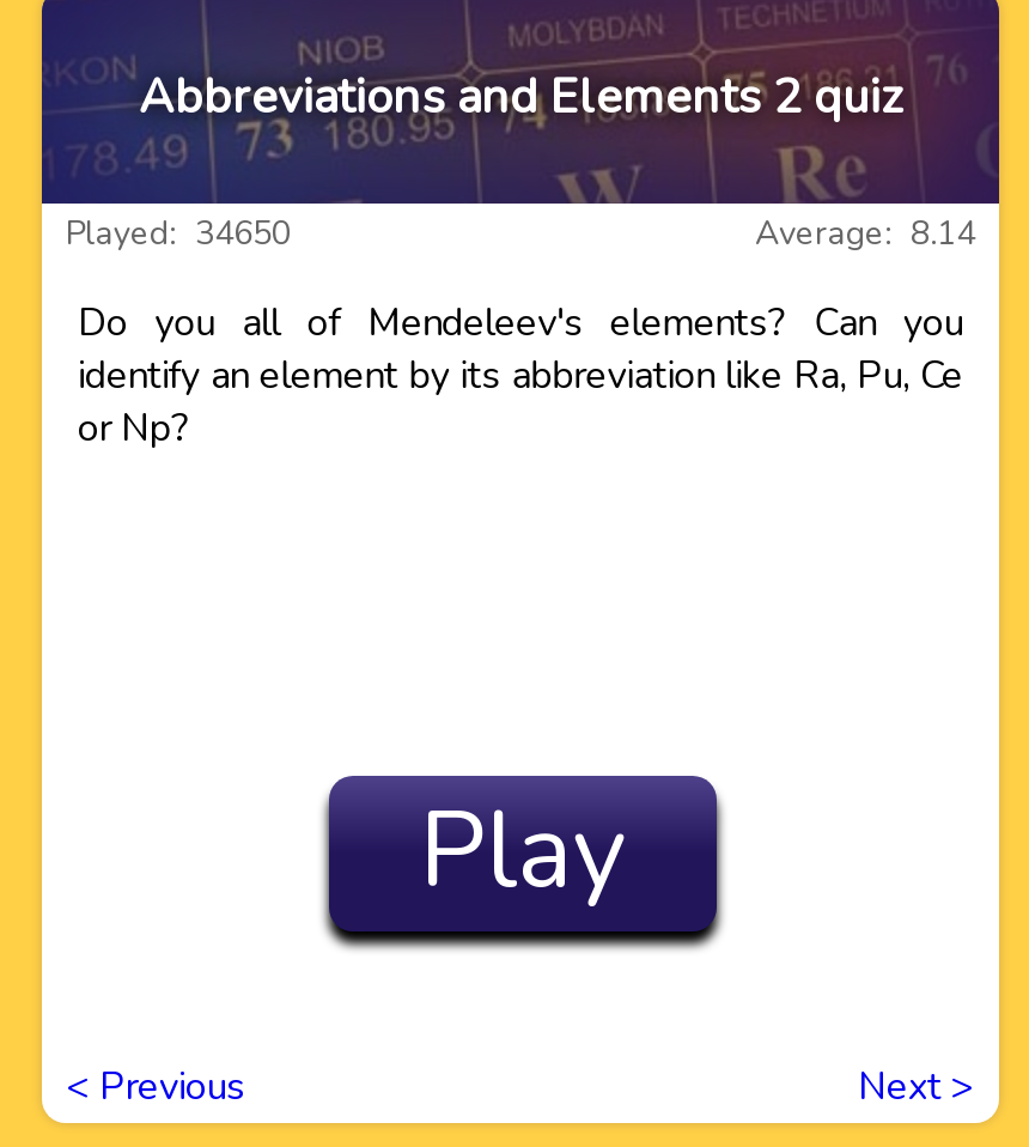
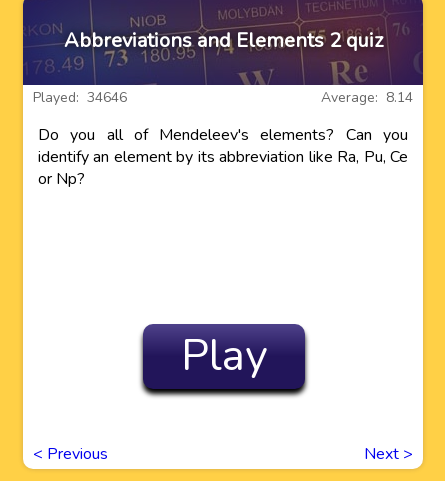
[66,211,291,256] Played: 34650 -> [33,88,127,107] Played: 34646

